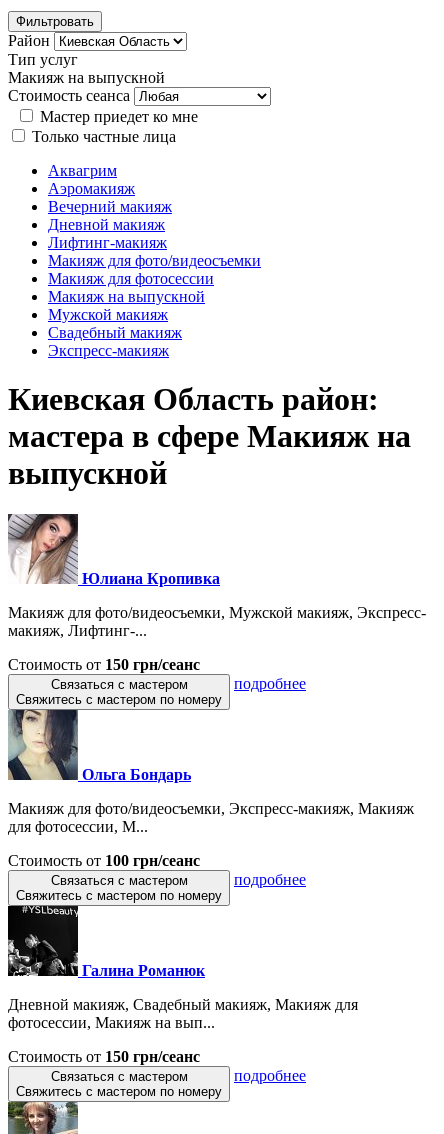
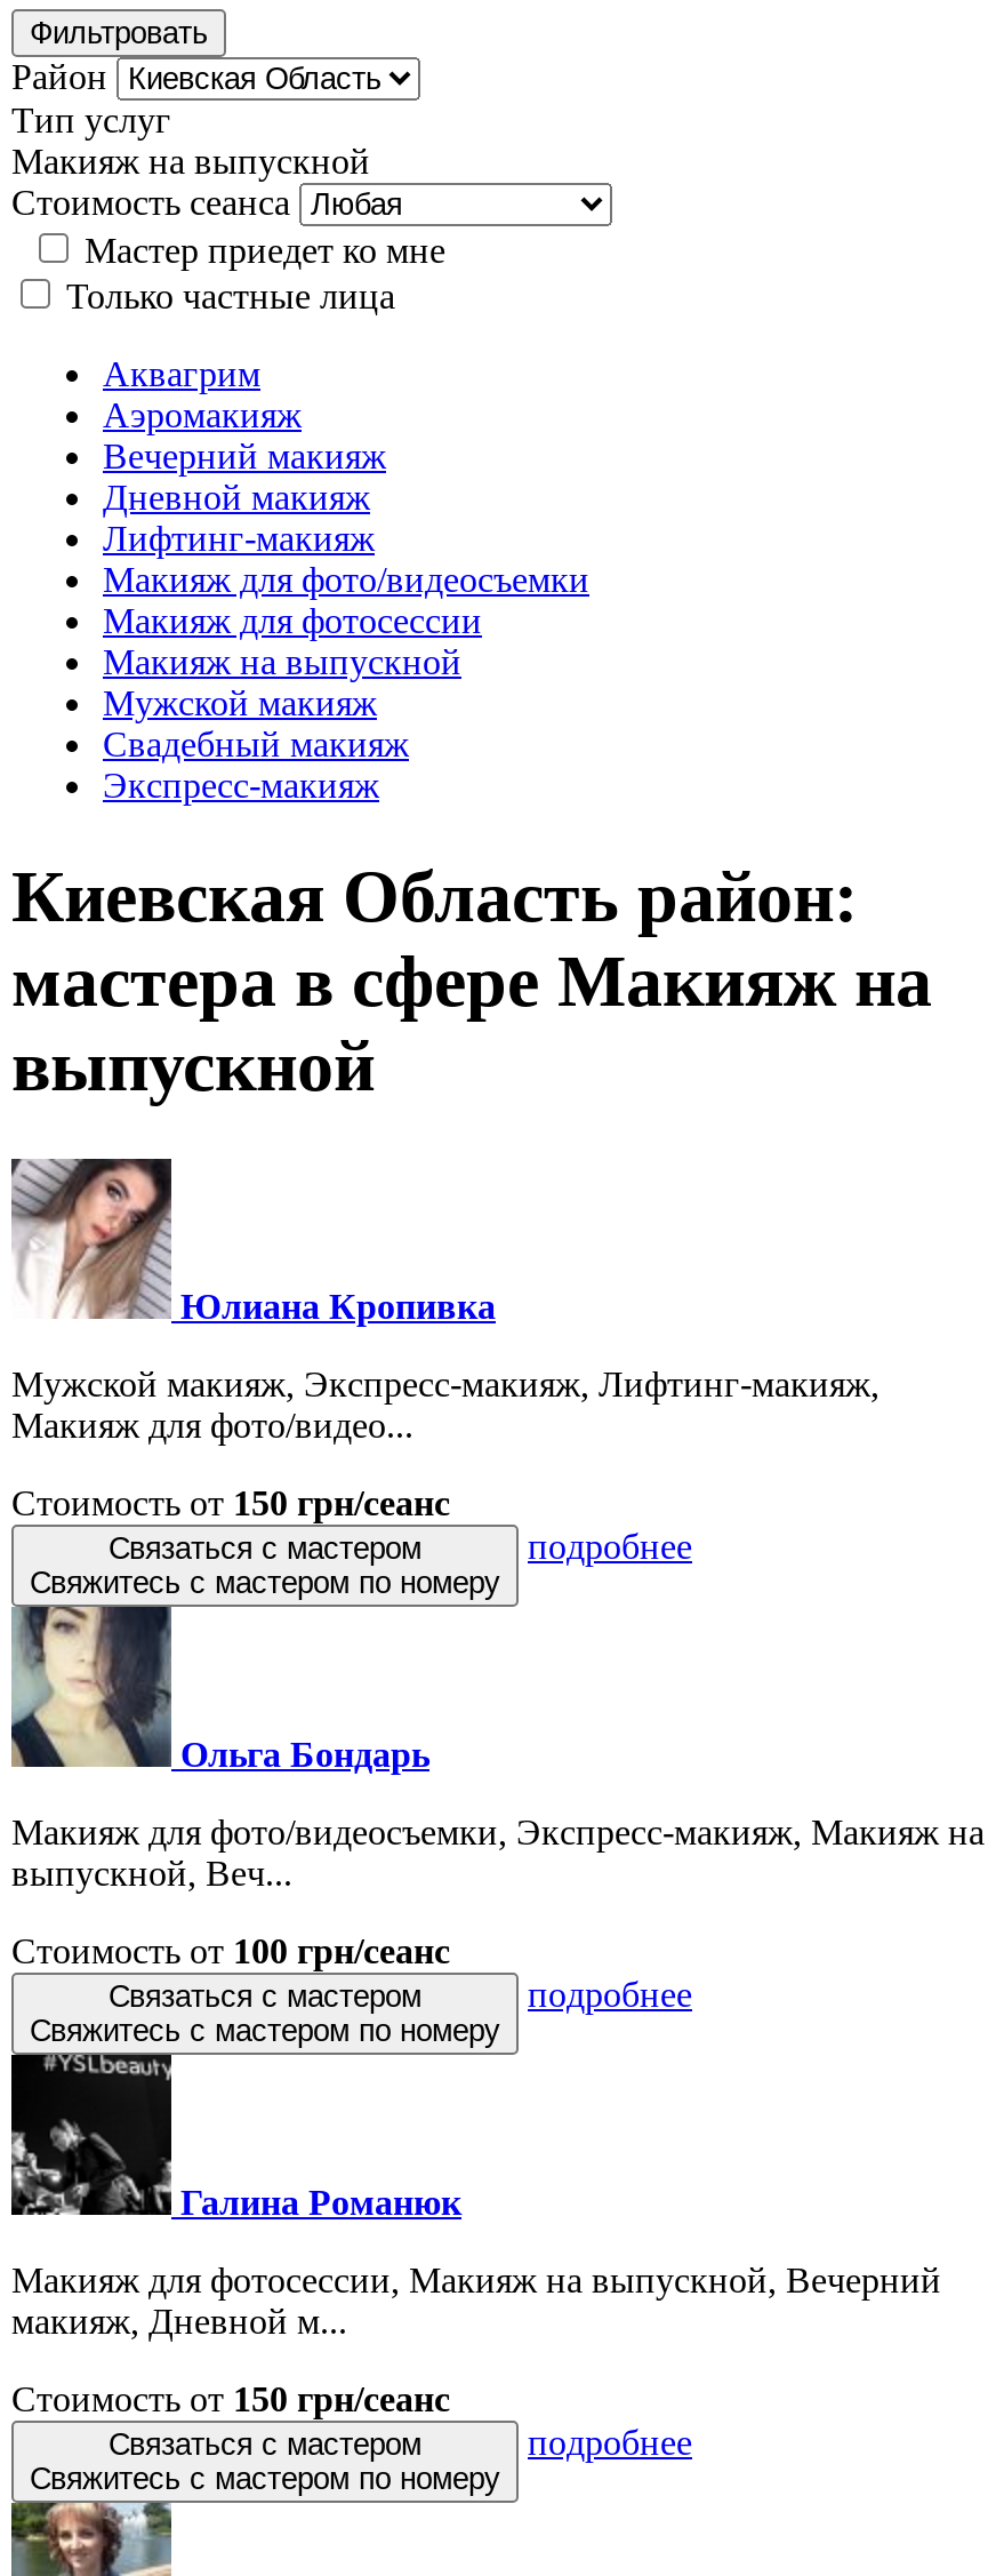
[8,604,426,639] Макияж для фото/видеосъемки, Мужской макияж, Экспресс- | макияж, Лифтинг-... -> [11,1364,879,1444] Мужской макияж, Экспресс-макияж, Лифтинг-макияж, | Макияж для фото/видео...
[8,800,414,835] Макияж для фото/видеосъемки, Экспресс-макияж, Макияж | для фотосессии, М... -> [11,1812,985,1892] Макияж для фото/видеосъемки, Экспресс-макияж, Макияж на | выпускной, Веч...
[8,996,358,1031] Дневной макияж, Свадебный макияж, Макияж для | фотосессии, Макияж на вып... -> [11,2260,941,2340] Макияж для фотосессии, Макияж на выпускной, Вечерний | макияж, Дневной м...

